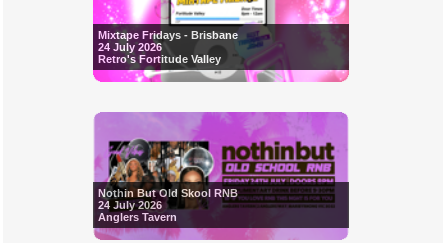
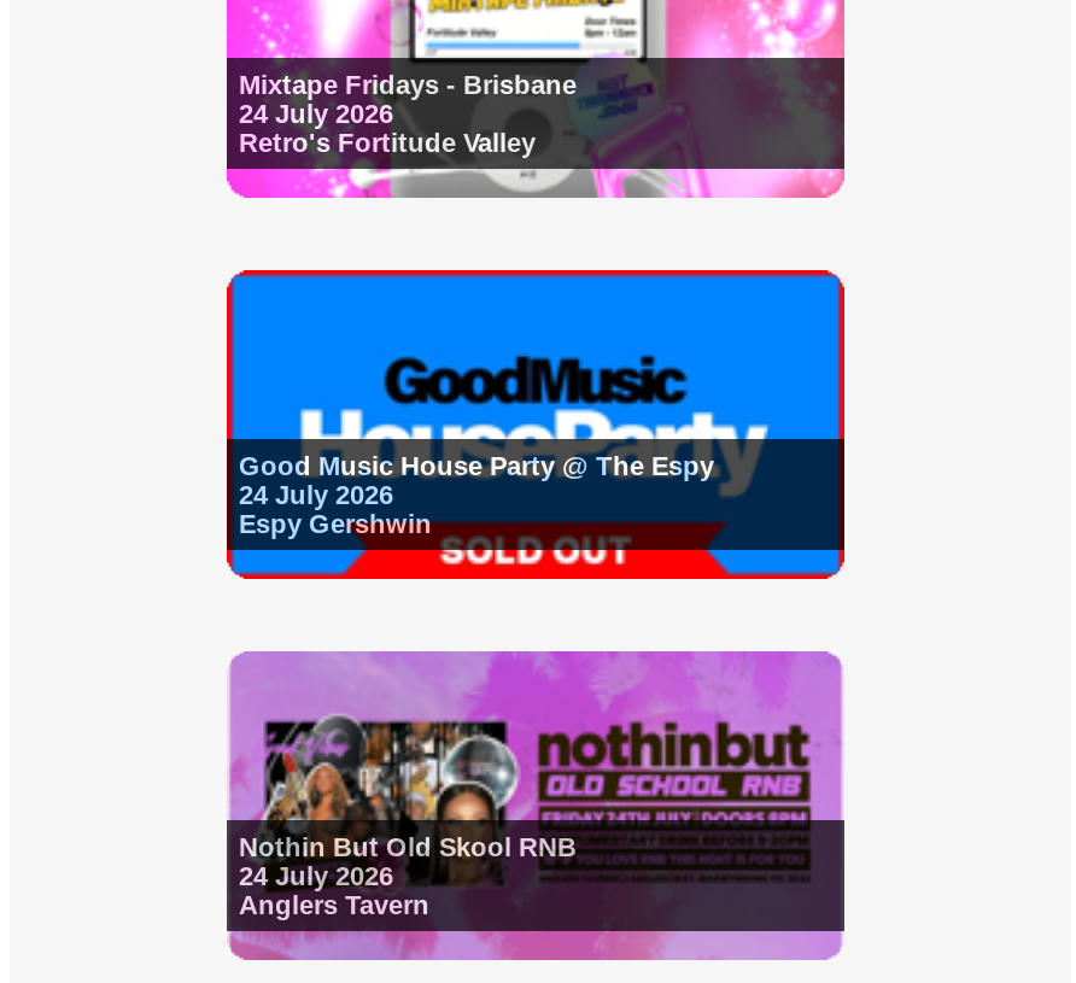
none -> [224,268,844,581] [image] | Good Music House Party @ The Espy | 24 July 2026 | Espy Gershwin

